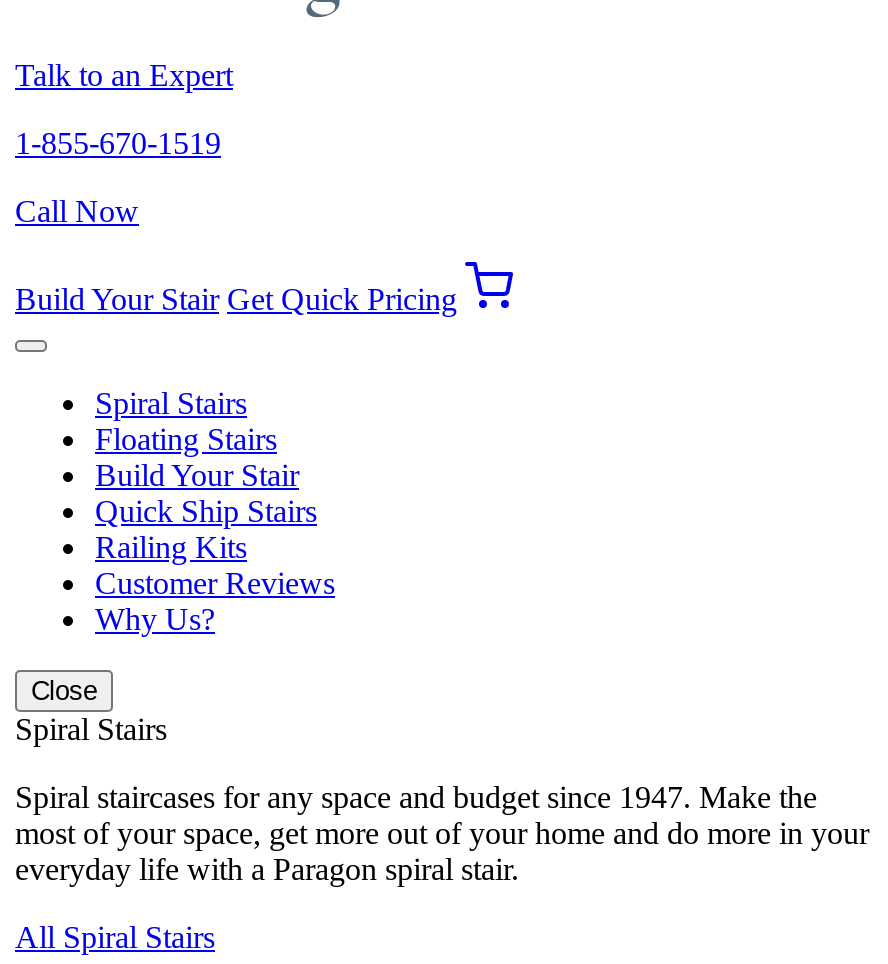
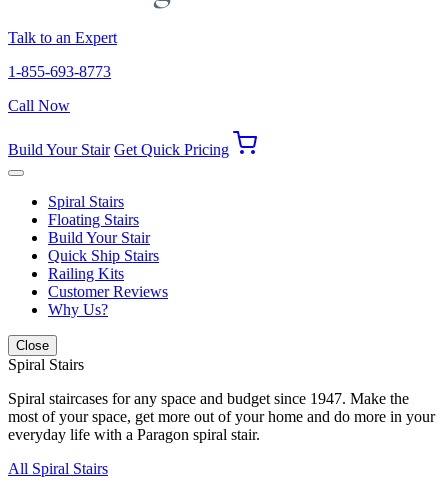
[15,125,221,159] 1-855-670-1519 -> [8,63,111,80] 1-855-693-8773

